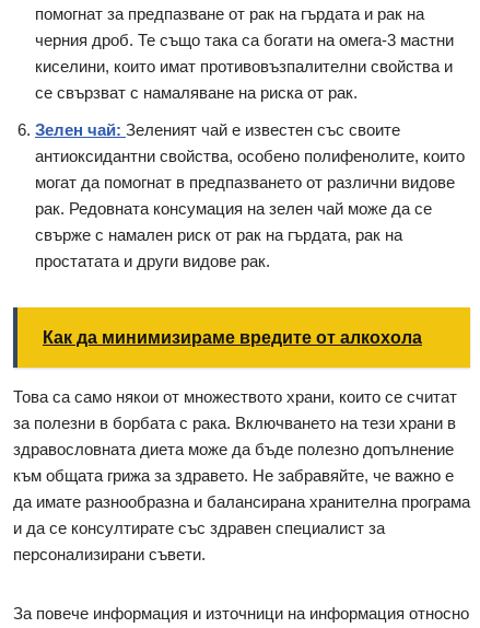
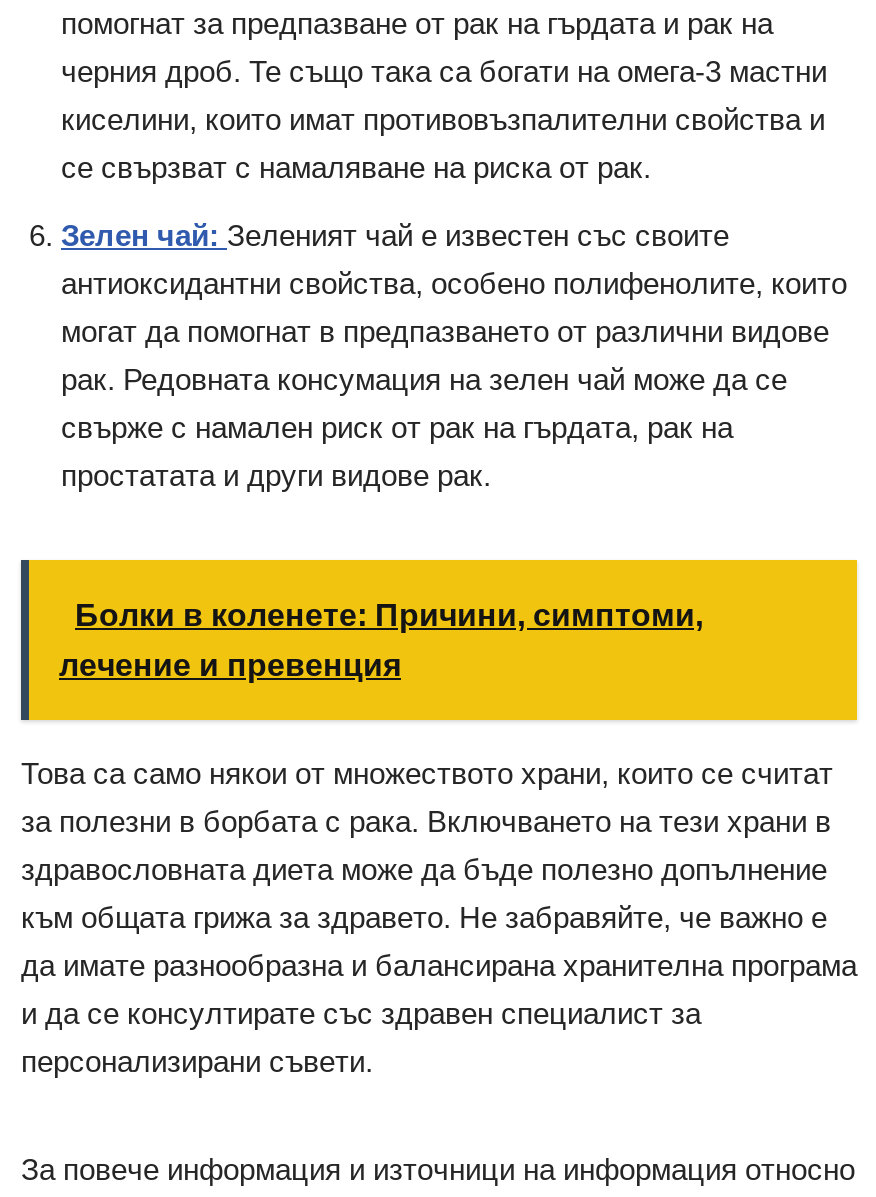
[43,328,422,346] Как да минимизираме вредите от алкохола -> [59,599,703,683] Болки в коленете: Причини, симптоми, | лечение и превенция

